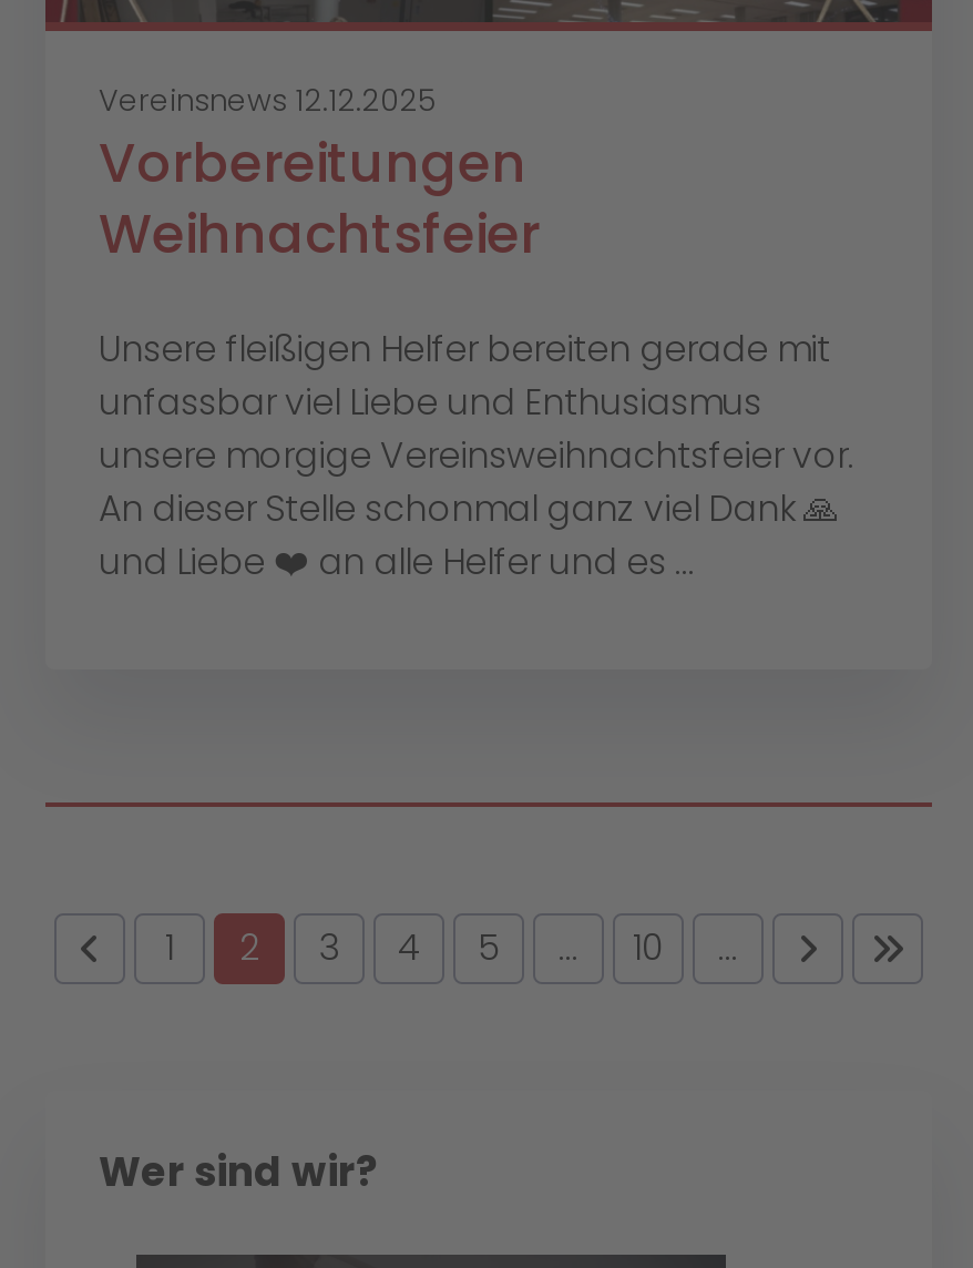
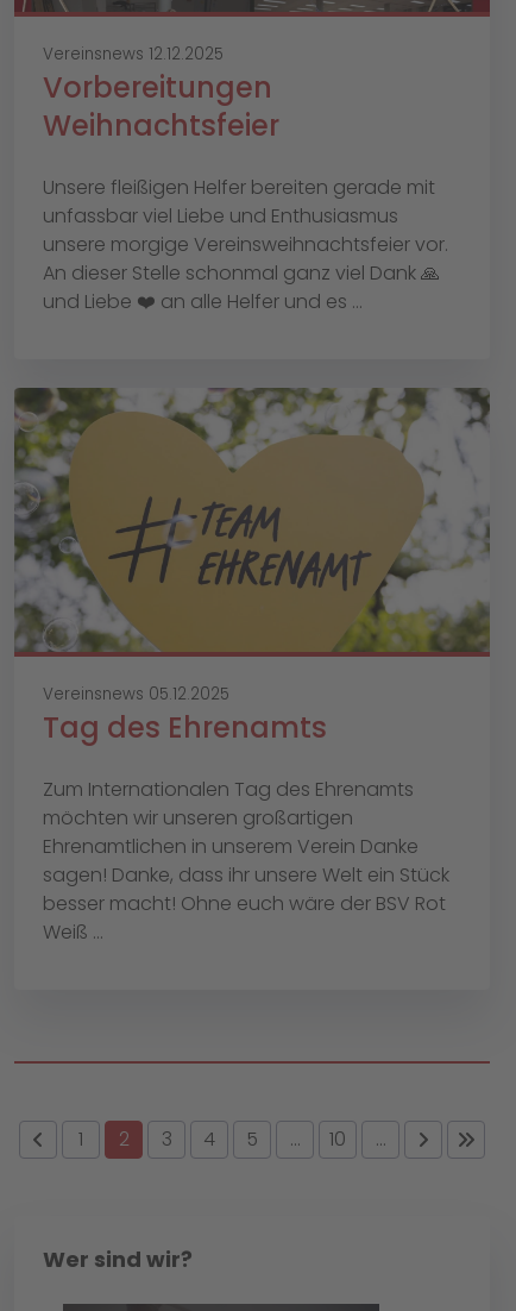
none -> [13,387,491,946] [image] | Vereinsnews 05.12.2025 | Tag des Ehrenamts | Zum Internationalen Tag des Ehrenamts | möchten wir unseren großartigen | Ehrenamtlichen in unserem Verein Danke | sagen! Danke, dass ihr unsere Welt ein Stück | besser macht! Ohne euch wäre der BSV Rot | Weiß ...

